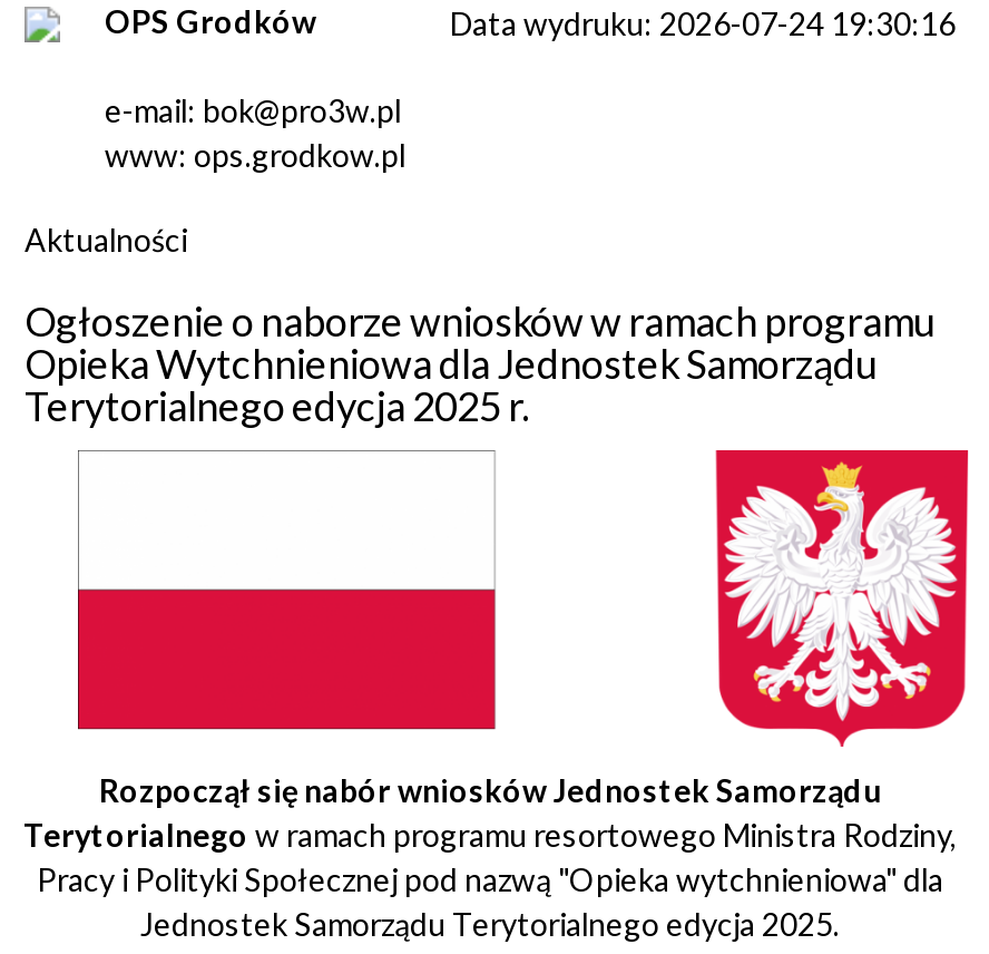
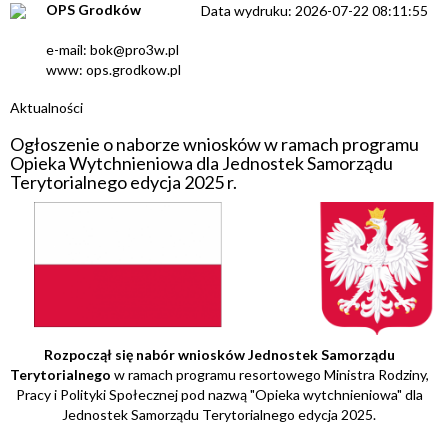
[450,4,956,42] Data wydruku: 2026-07-24 19:30:16 -> [201,2,428,19] Data wydruku: 2026-07-22 08:11:55

